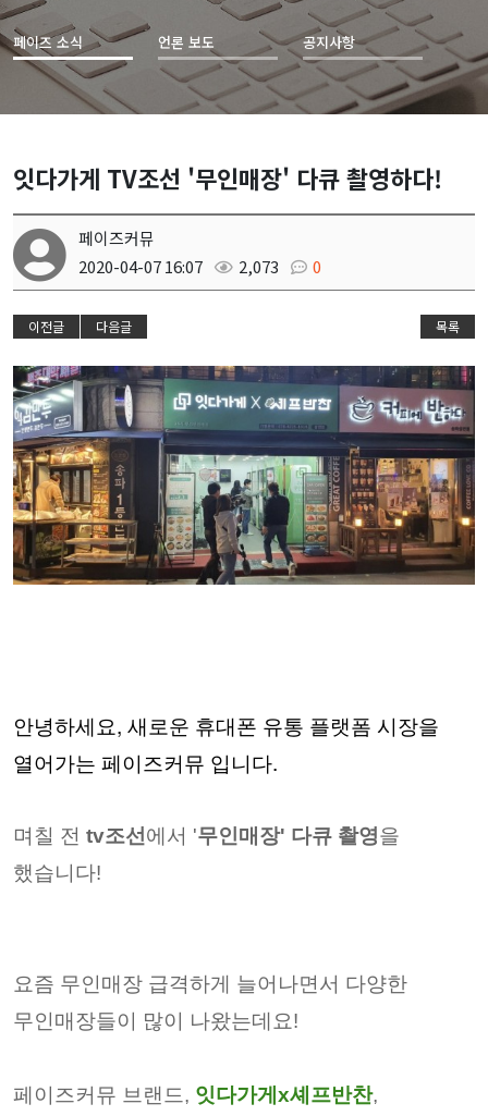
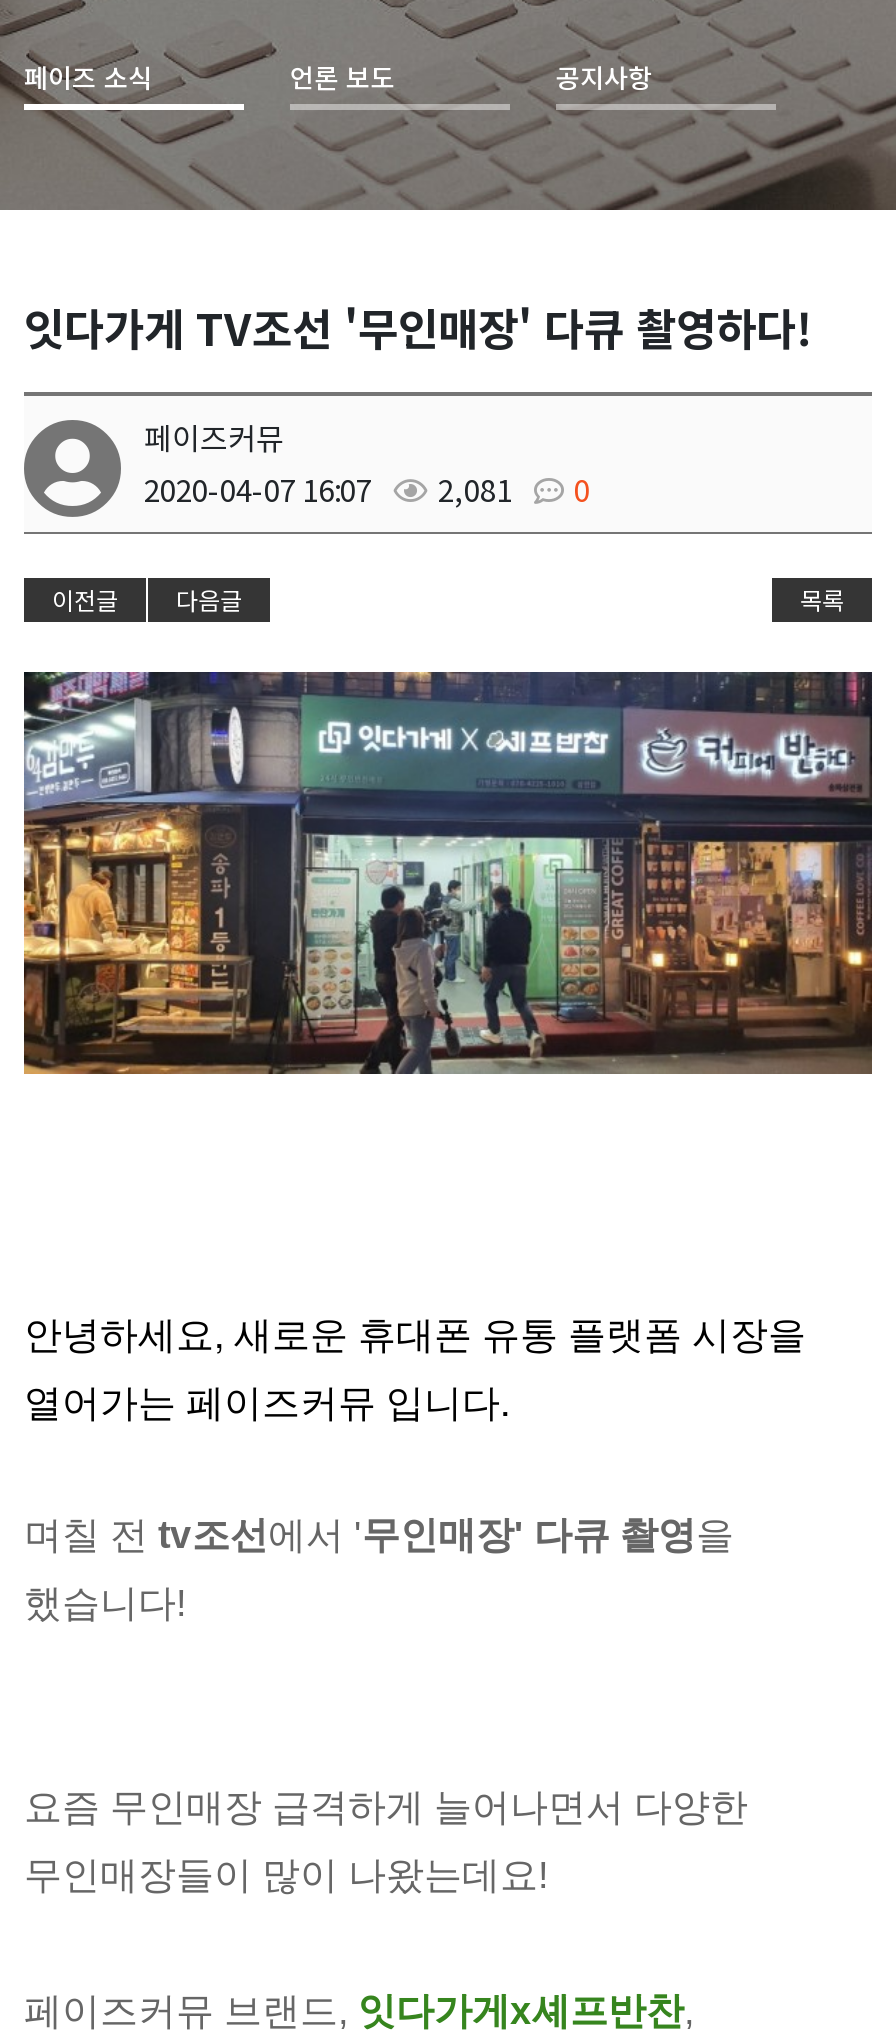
[78,255,321,278] 2020-04-07 16:07 2,073 0 -> [144,468,590,510] 2020-04-07 16:07 2,081 0

